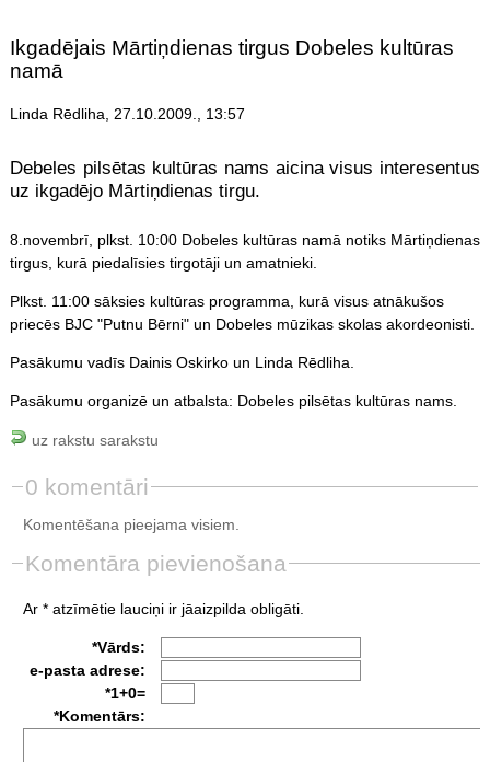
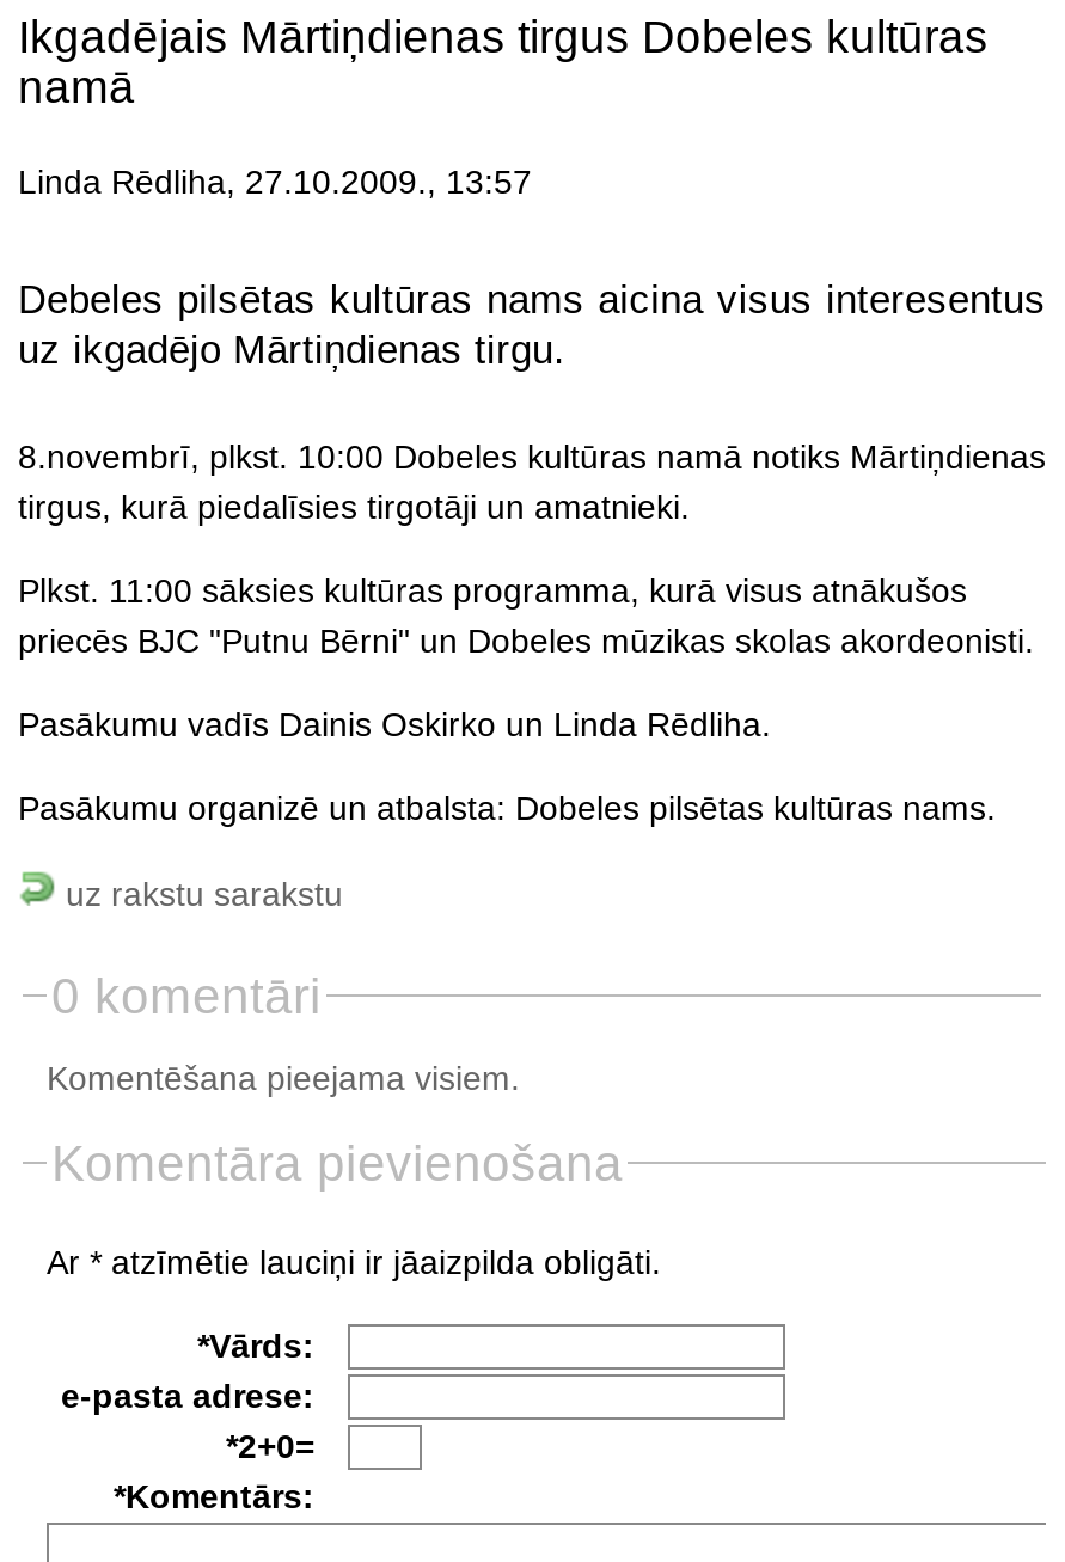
[105,684,145,701] *1+0= -> [226,1426,314,1464] *2+0=

